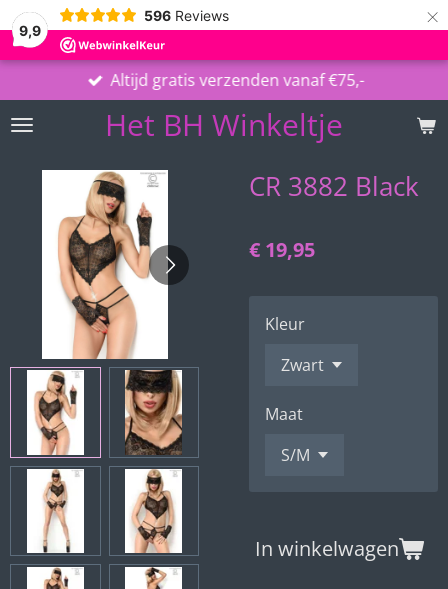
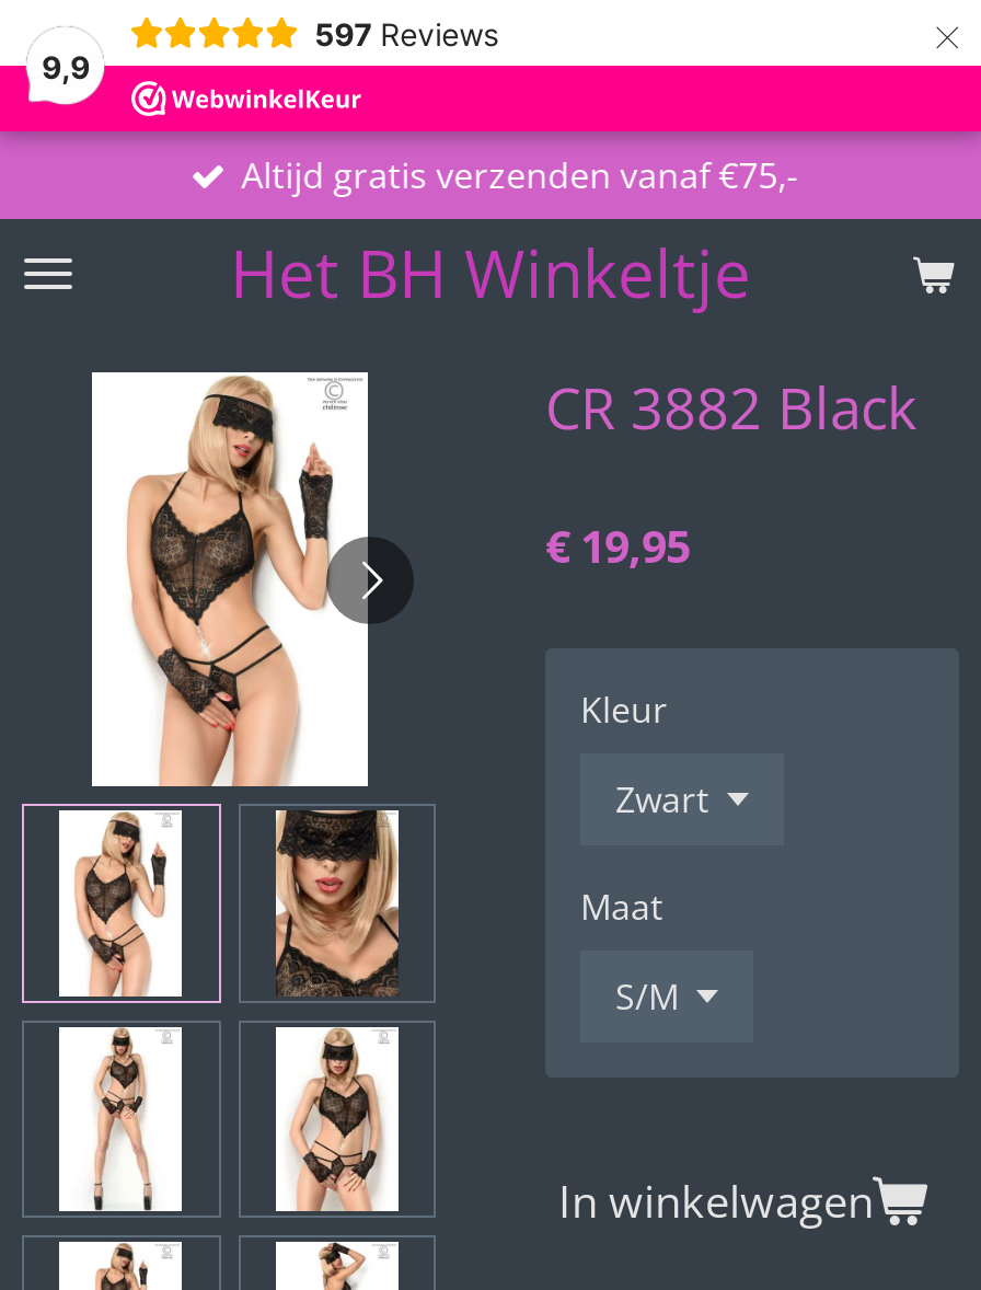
[144,6,229,23] 596 Reviews -> [314,14,498,51] 597 Reviews

